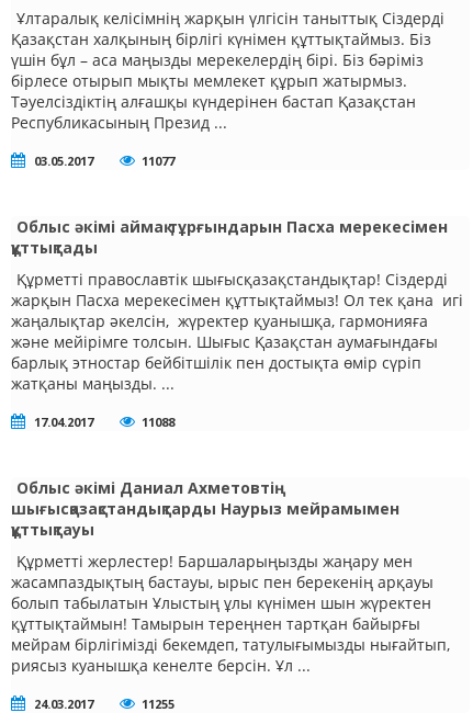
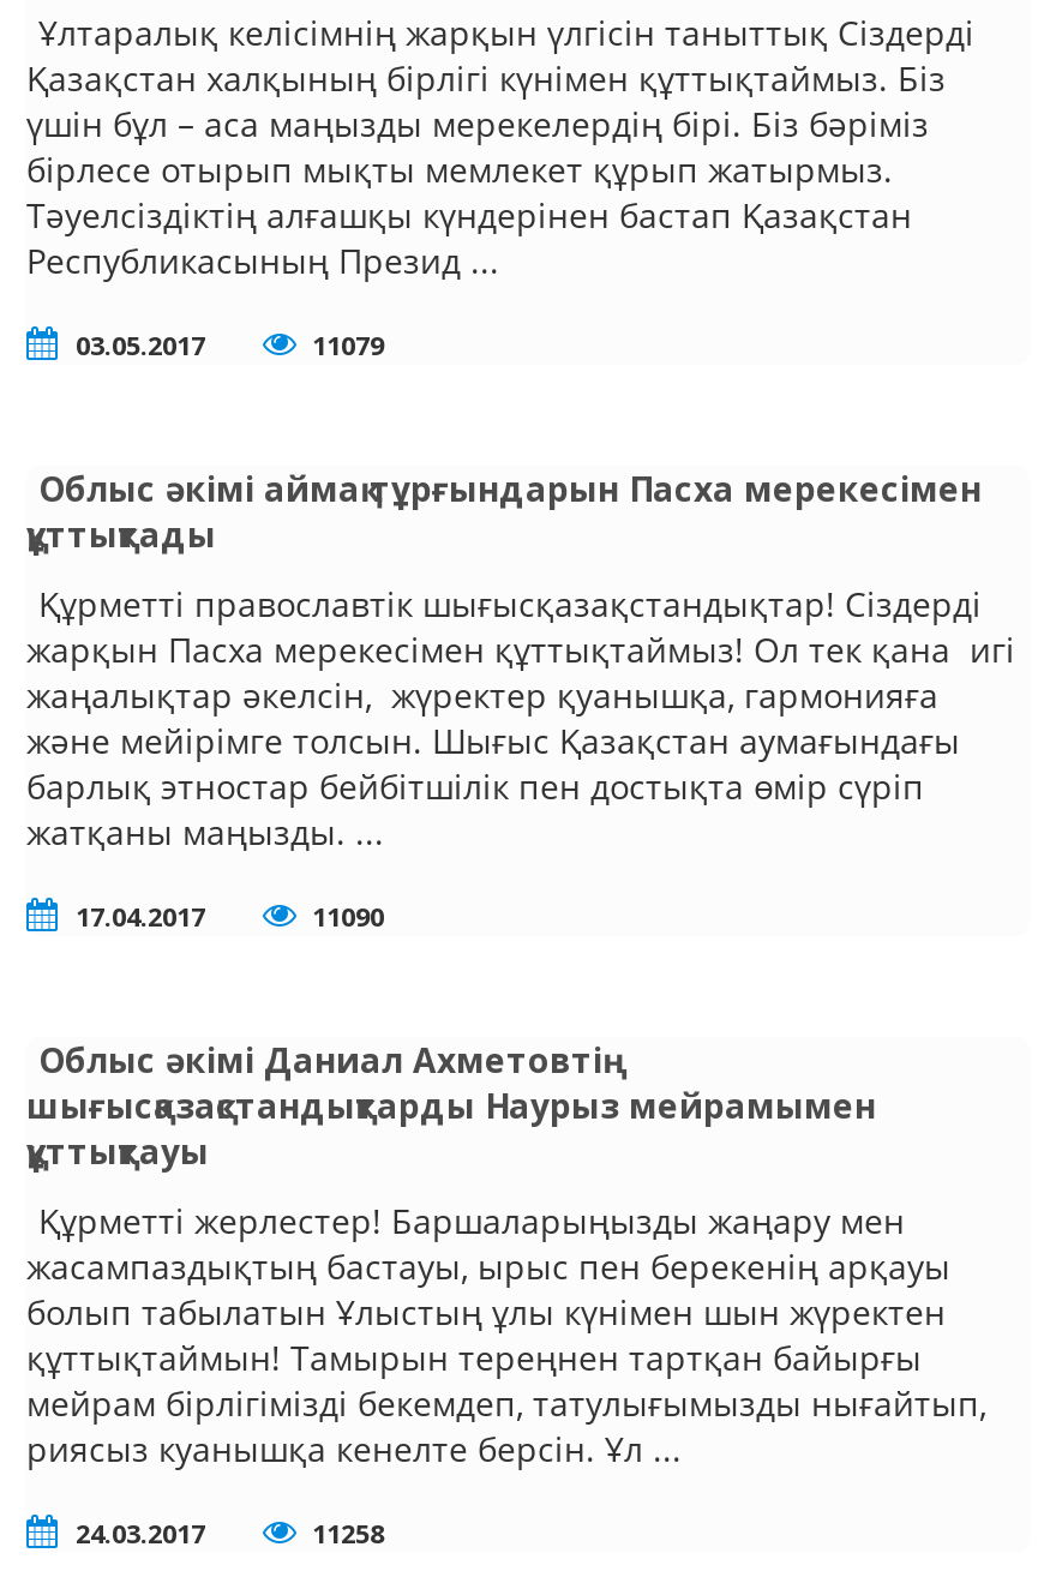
[138,152,174,169] 11077 -> [305,326,384,362] 11079
[138,414,174,430] 11088 -> [305,898,384,934] 11090
[138,695,174,712] 11255 -> [305,1515,384,1551] 11258

